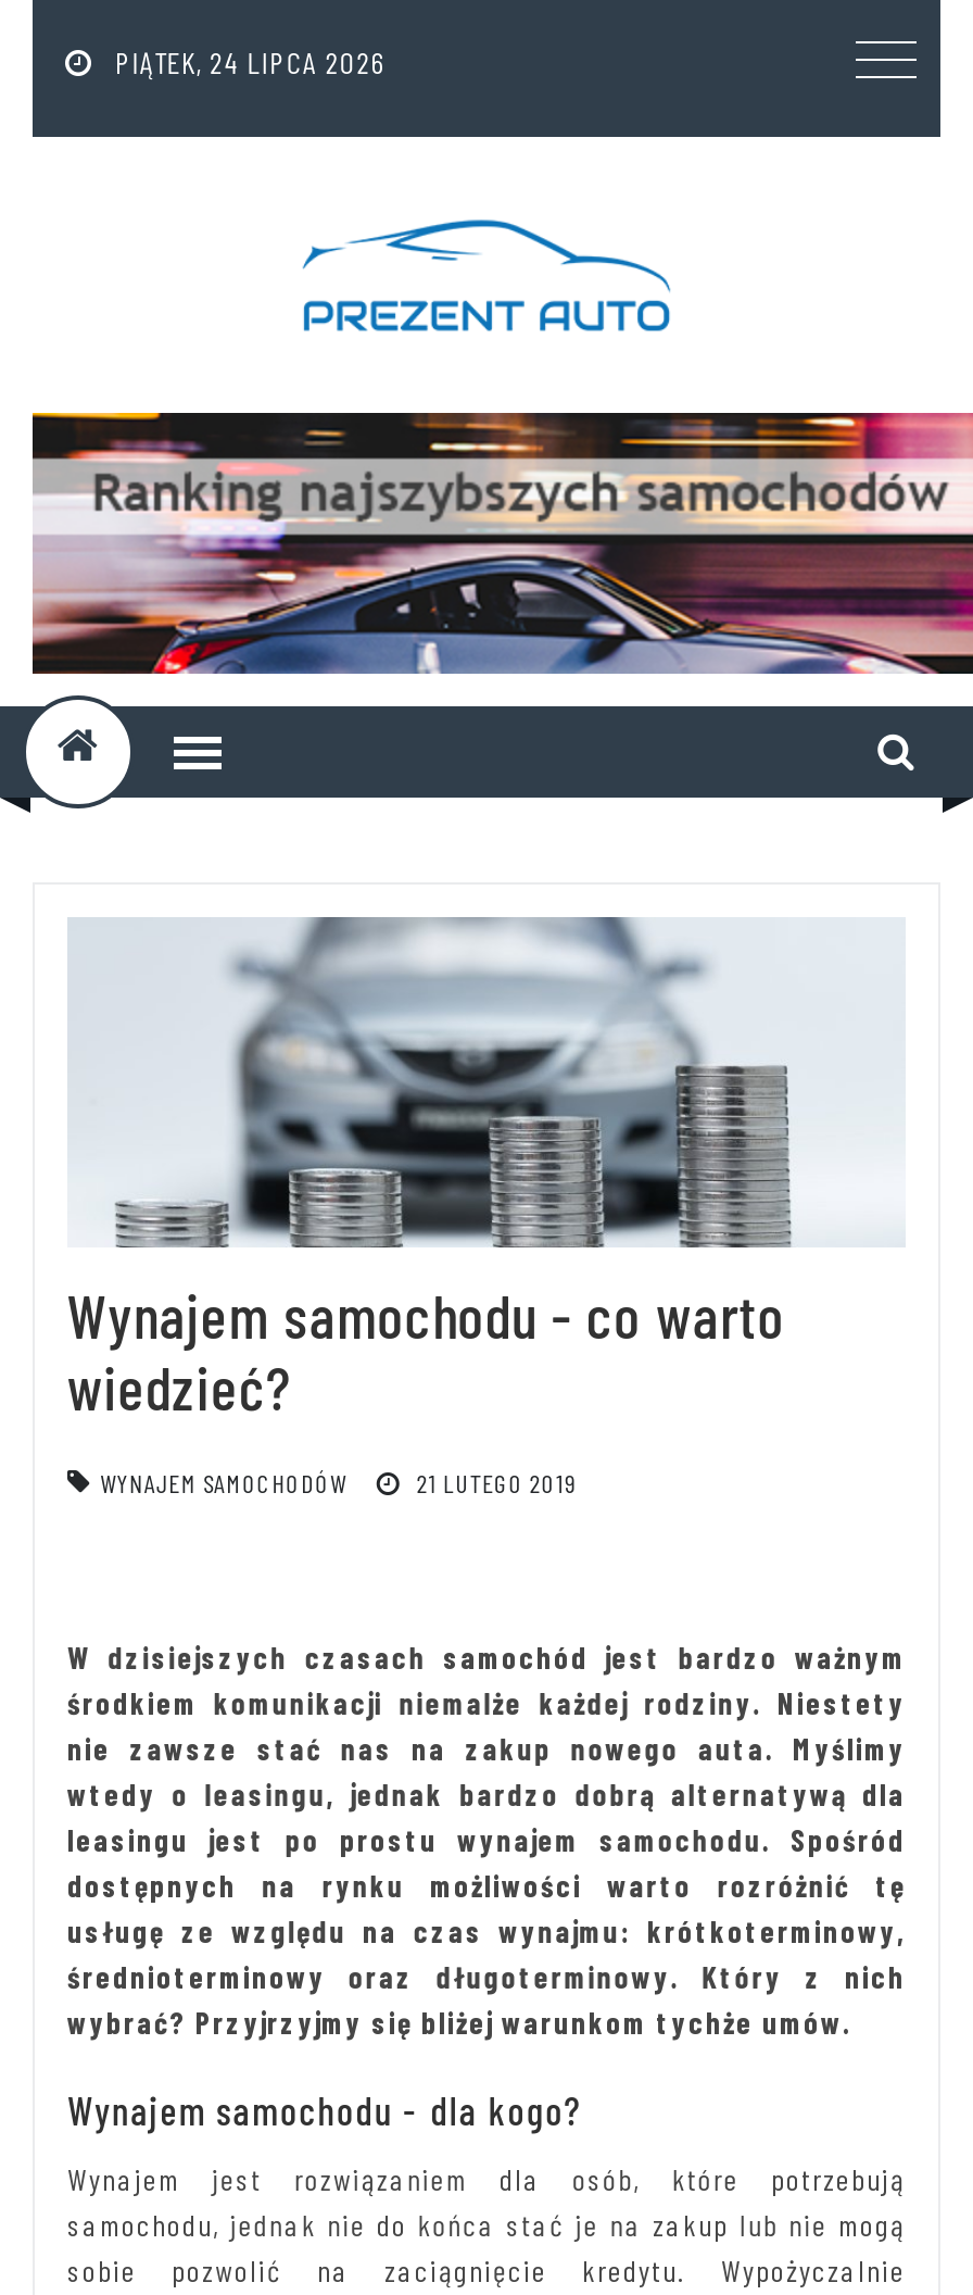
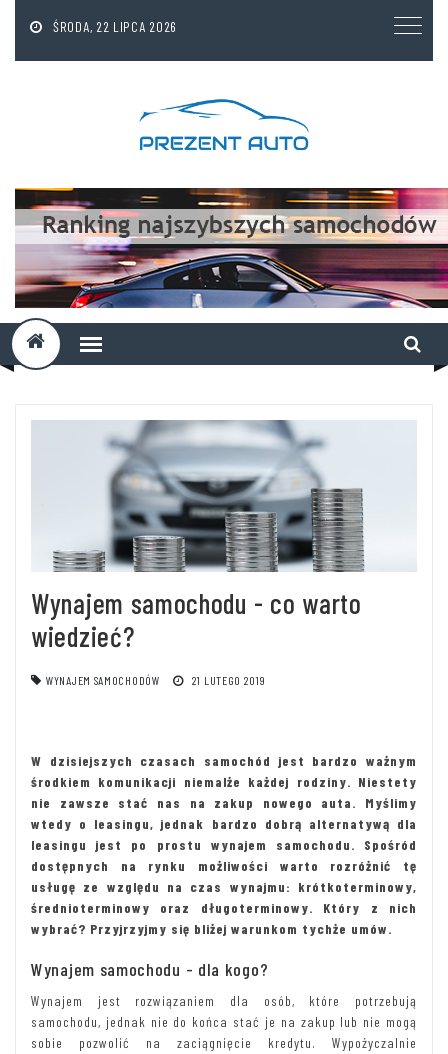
[115,42,386,79] PIĄTEK, 24 LIPCA 2026 -> [53,17,177,34] ŚRODA, 22 LIPCA 2026

